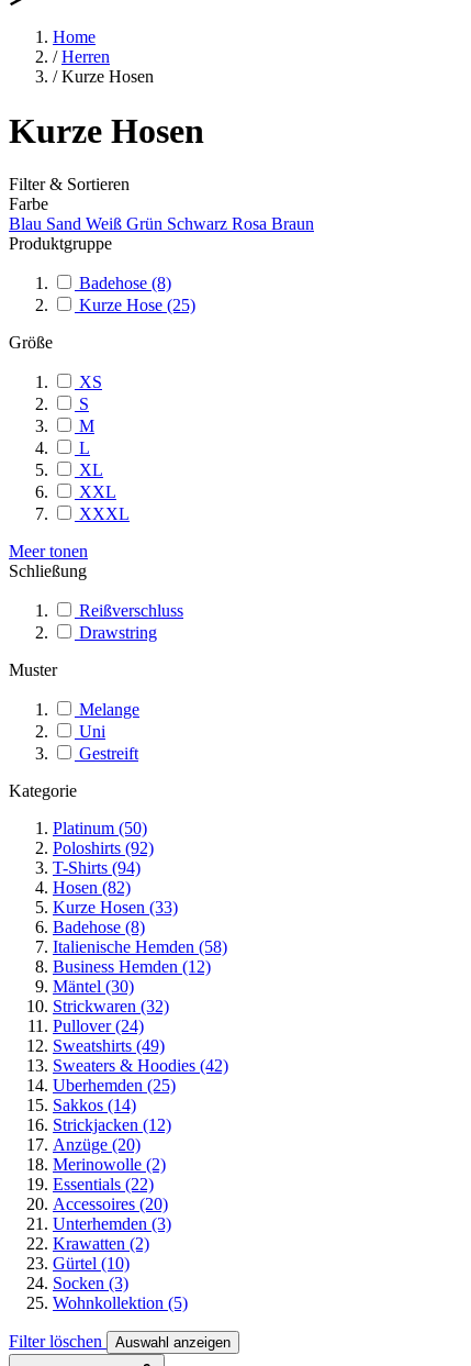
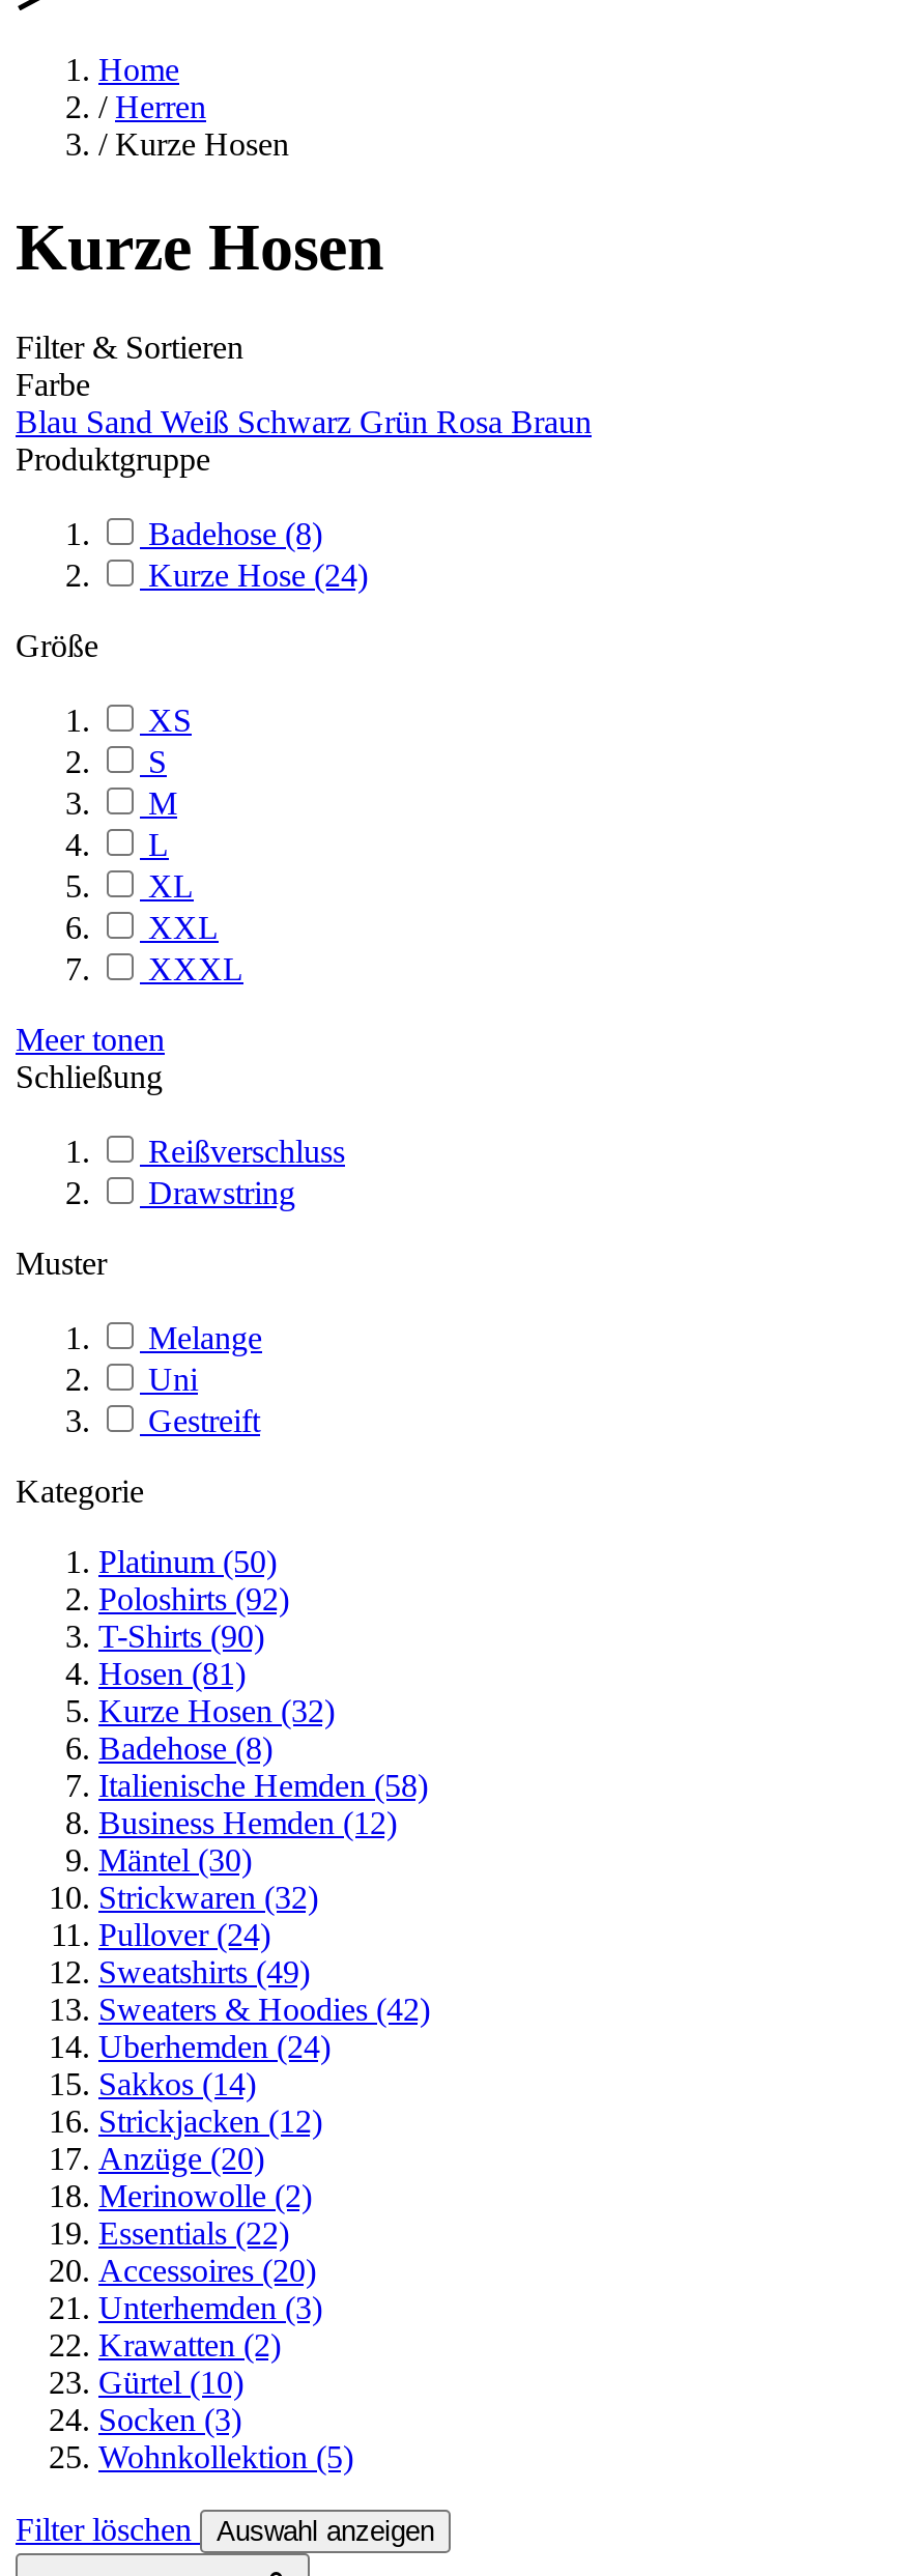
[9,215,314,233] Blau Sand Weiß Grün Schwarz Rosa Braun -> [16,405,592,440] Blau Sand Weiß Schwarz Grün Rosa Braun
[75,296,195,315] Kurze Hose (25) -> [140,558,368,593] Kurze Hose (24)
[53,859,141,877] T-Shirts (94) -> [98,1619,264,1654] T-Shirts (90)
[53,878,131,897] Hosen (82) -> [98,1656,246,1692] Hosen (81)
[53,898,178,917] Kurze Hosen (33) -> [98,1694,335,1729] Kurze Hosen (32)
[53,1076,176,1095] Uberhemden (25) -> [98,2030,331,2065] Uberhemden (24)

